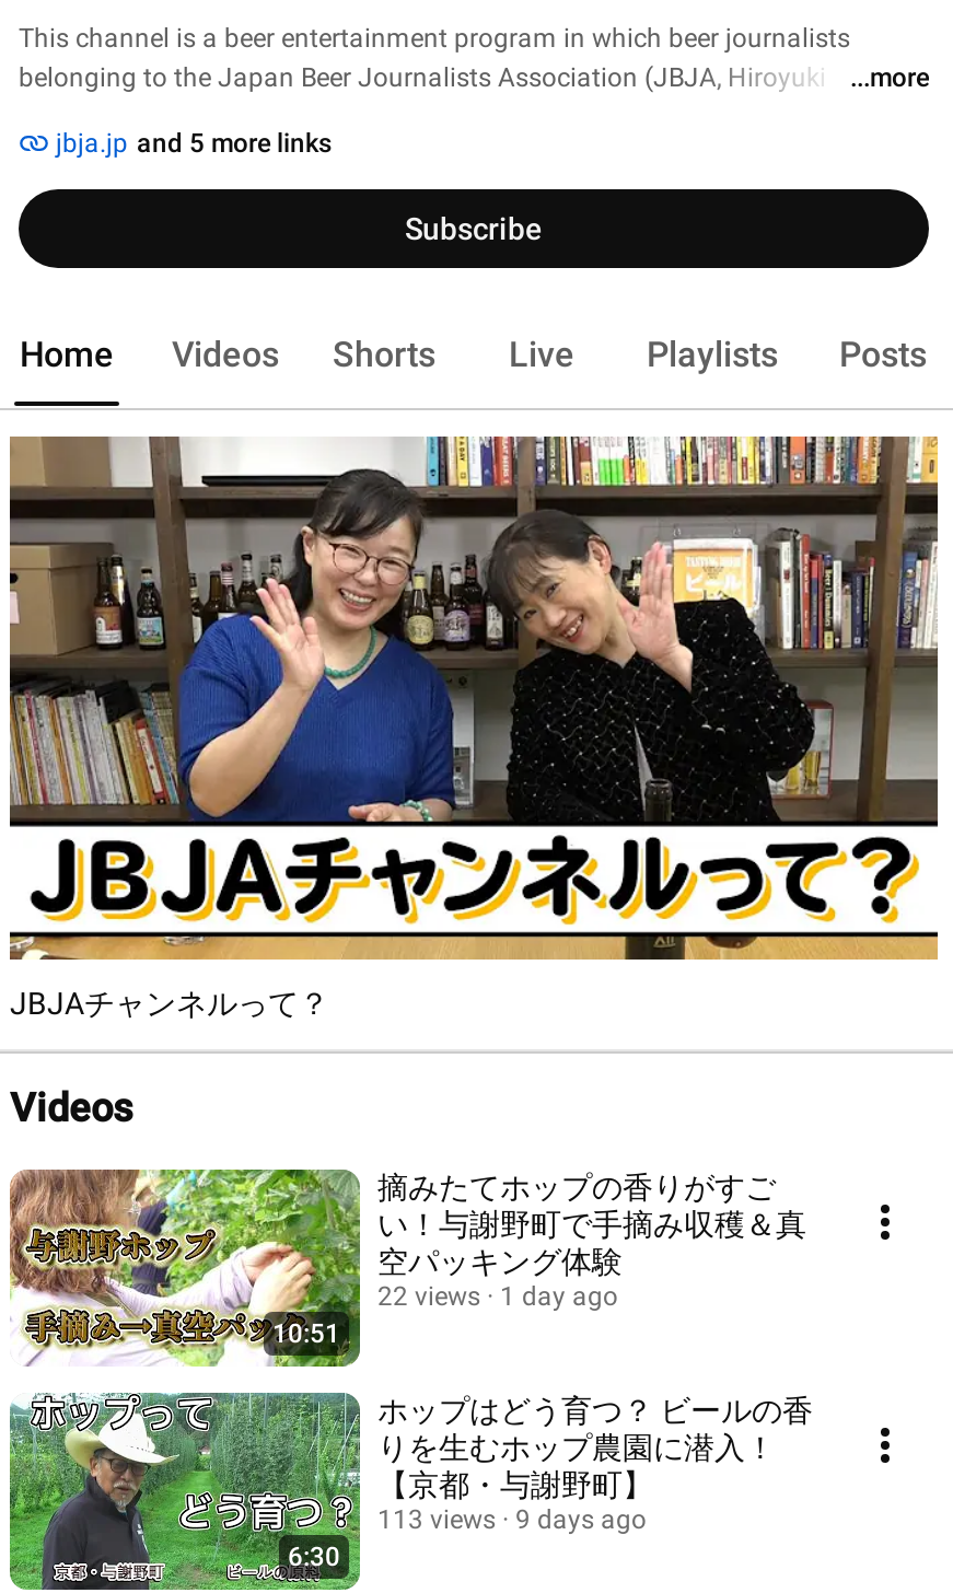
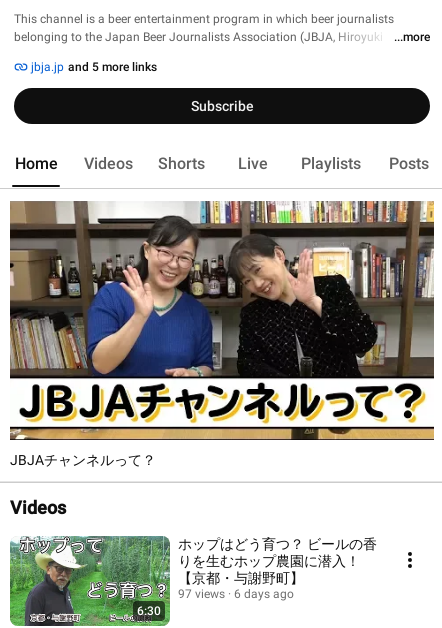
[10,1167,347,1367] [image] | 10:51 -> none
[377,1168,806,1311] 摘みたてホップの香りがすご | い！与謝野町で手摘み収穫＆真 | 空パッキング体験 | 22 views | 1 day ago -> none
[377,1503,496,1534] 113 views -> [178,586,225,600] 97 views
[515,1503,647,1534] 9 days ago -> [234,586,294,600] 6 days ago

